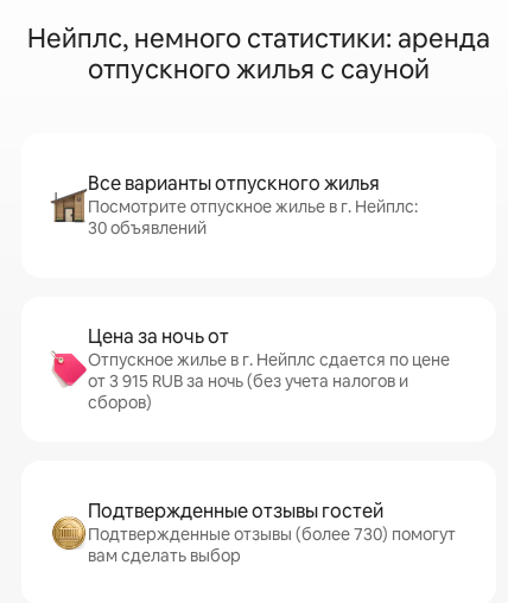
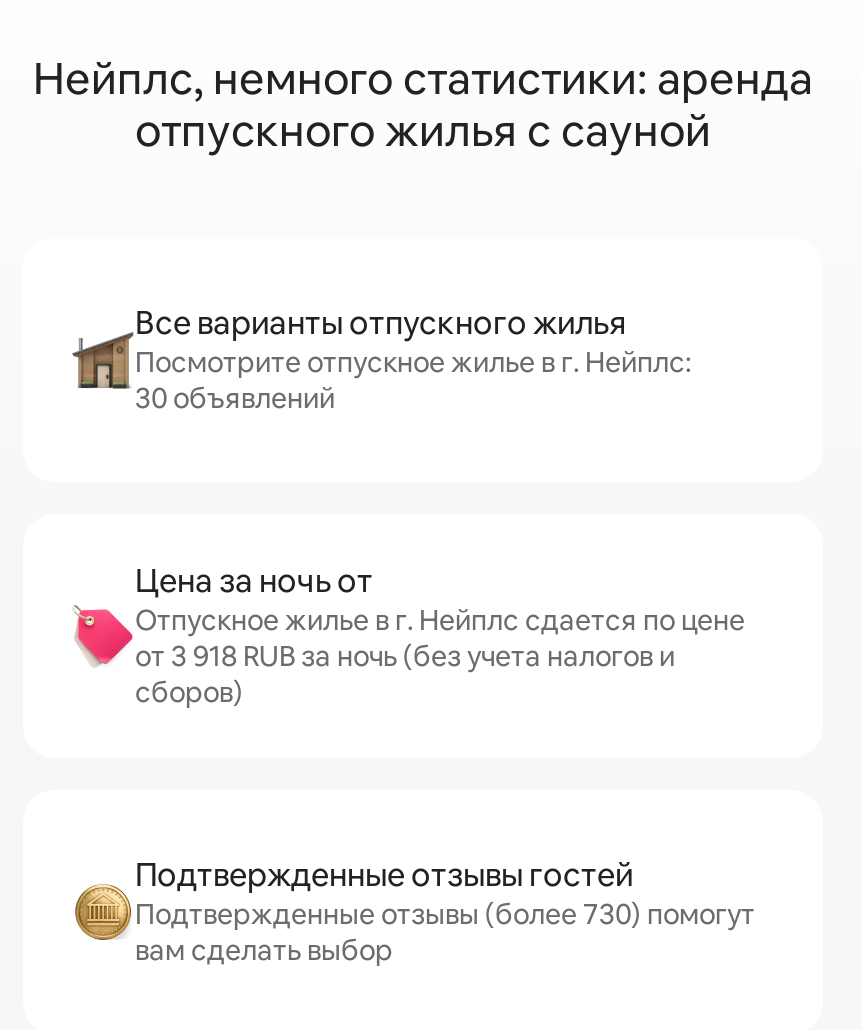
[88,370,408,392] от 3 915 RUB за ночь (без учета налогов и -> [135,638,675,674] от 3 918 RUB за ночь (без учета налогов и

